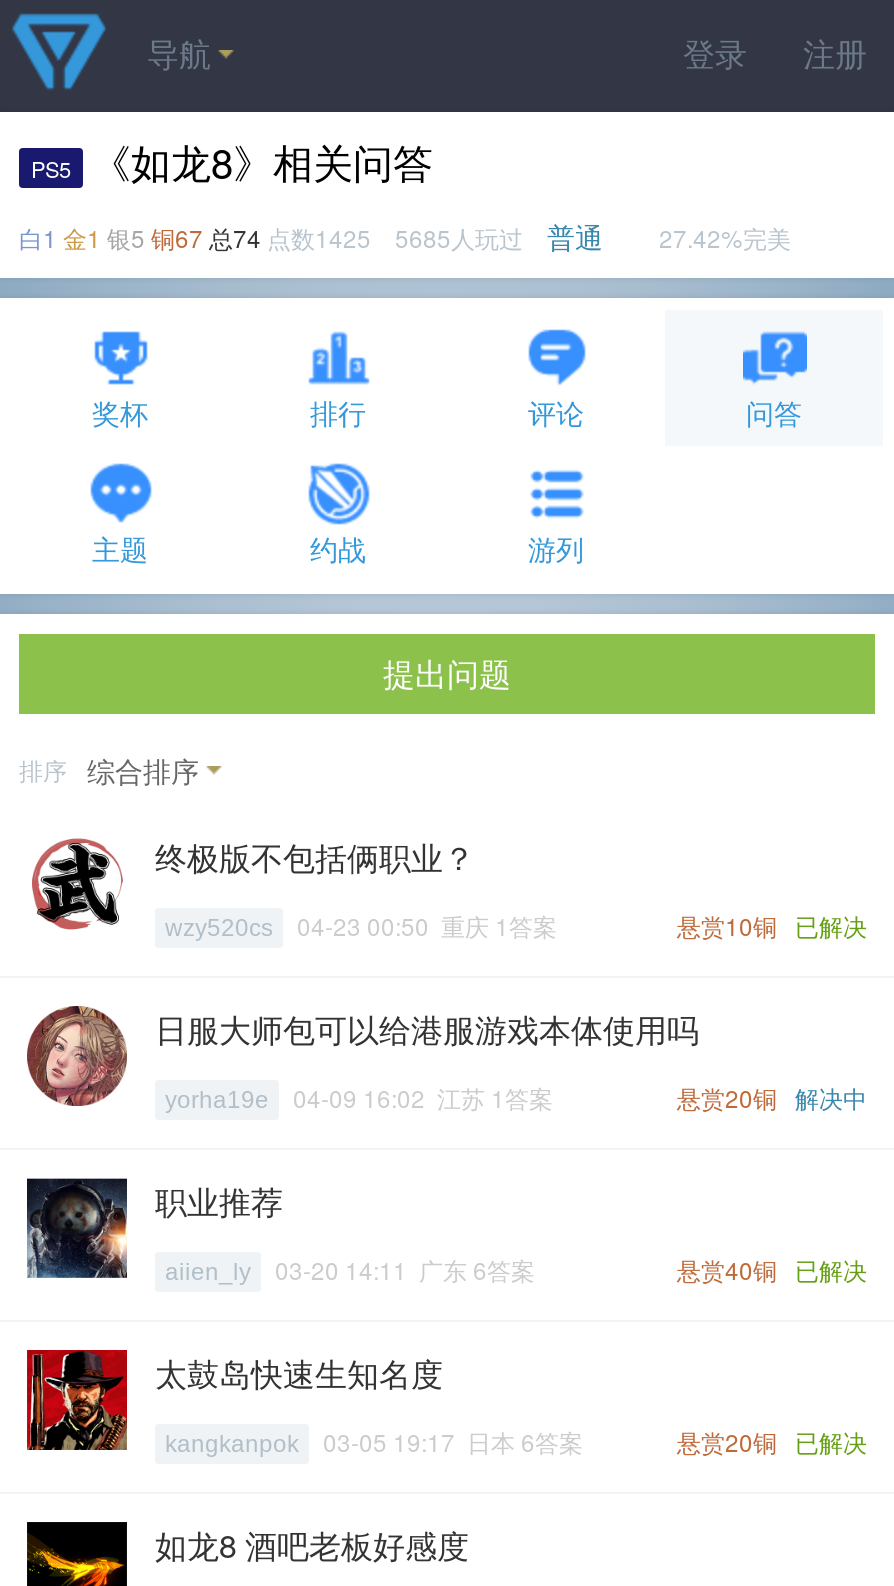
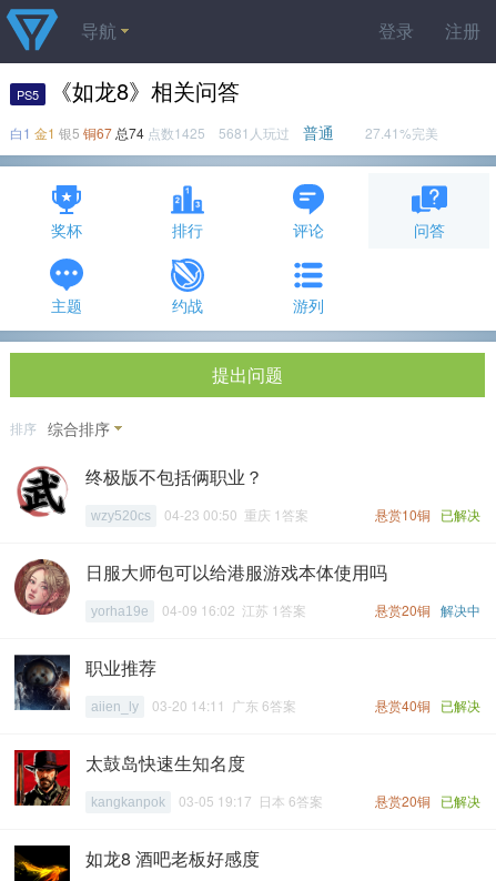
[19,216,603,256] 白1 金1 银5 铜67 总74点数1425 5685人玩过普通 -> [10,121,334,143] 白1 金1 银5 铜67 总74点数1425 5681人玩过普通
[659,220,791,254] 27.42%完美 -> [365,123,438,142] 27.41%完美

